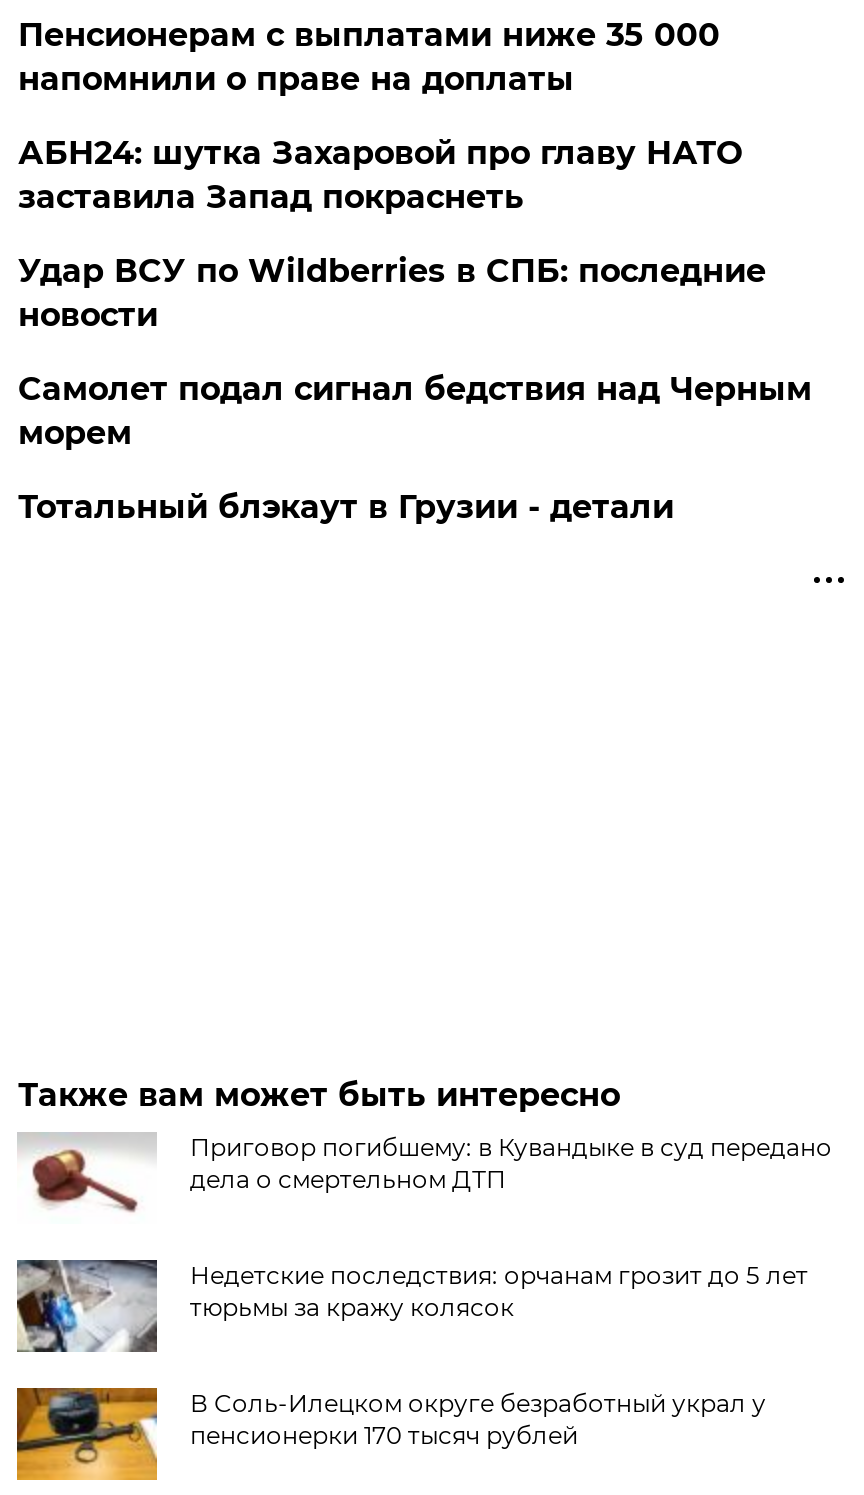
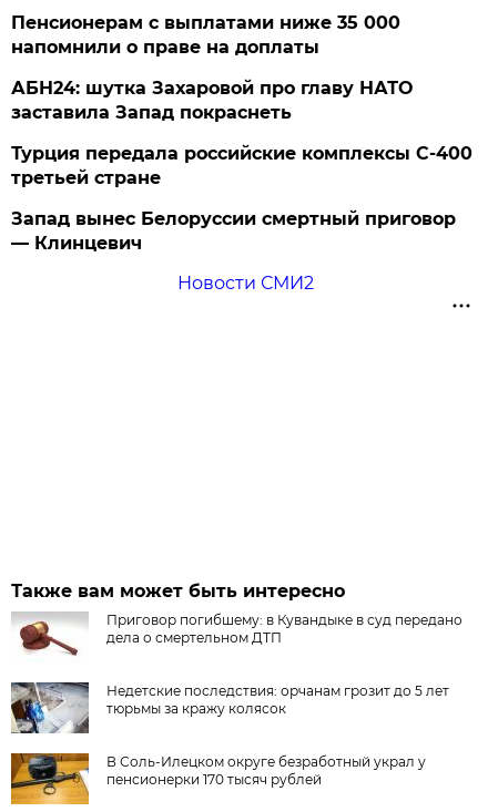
[18,252,766,334] Удар ВСУ по Wildberries в СПБ: последние | новости -> [12,143,473,188] Турция передала российские комплексы С-400 | третьей стране
[18,370,812,452] Самолет подал сигнал бедствия над Черным | морем -> [12,208,456,254] Запад вынес Белоруссии смертный приговор | — Клинцевич
[18,488,674,526] Тотальный блэкаут в Грузии - детали -> [177,272,314,293] Новости СМИ2

